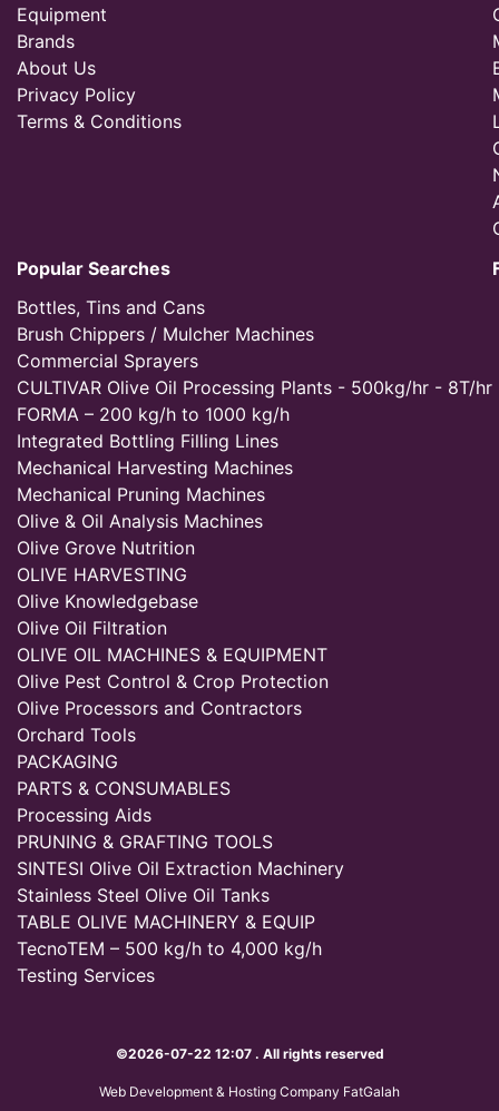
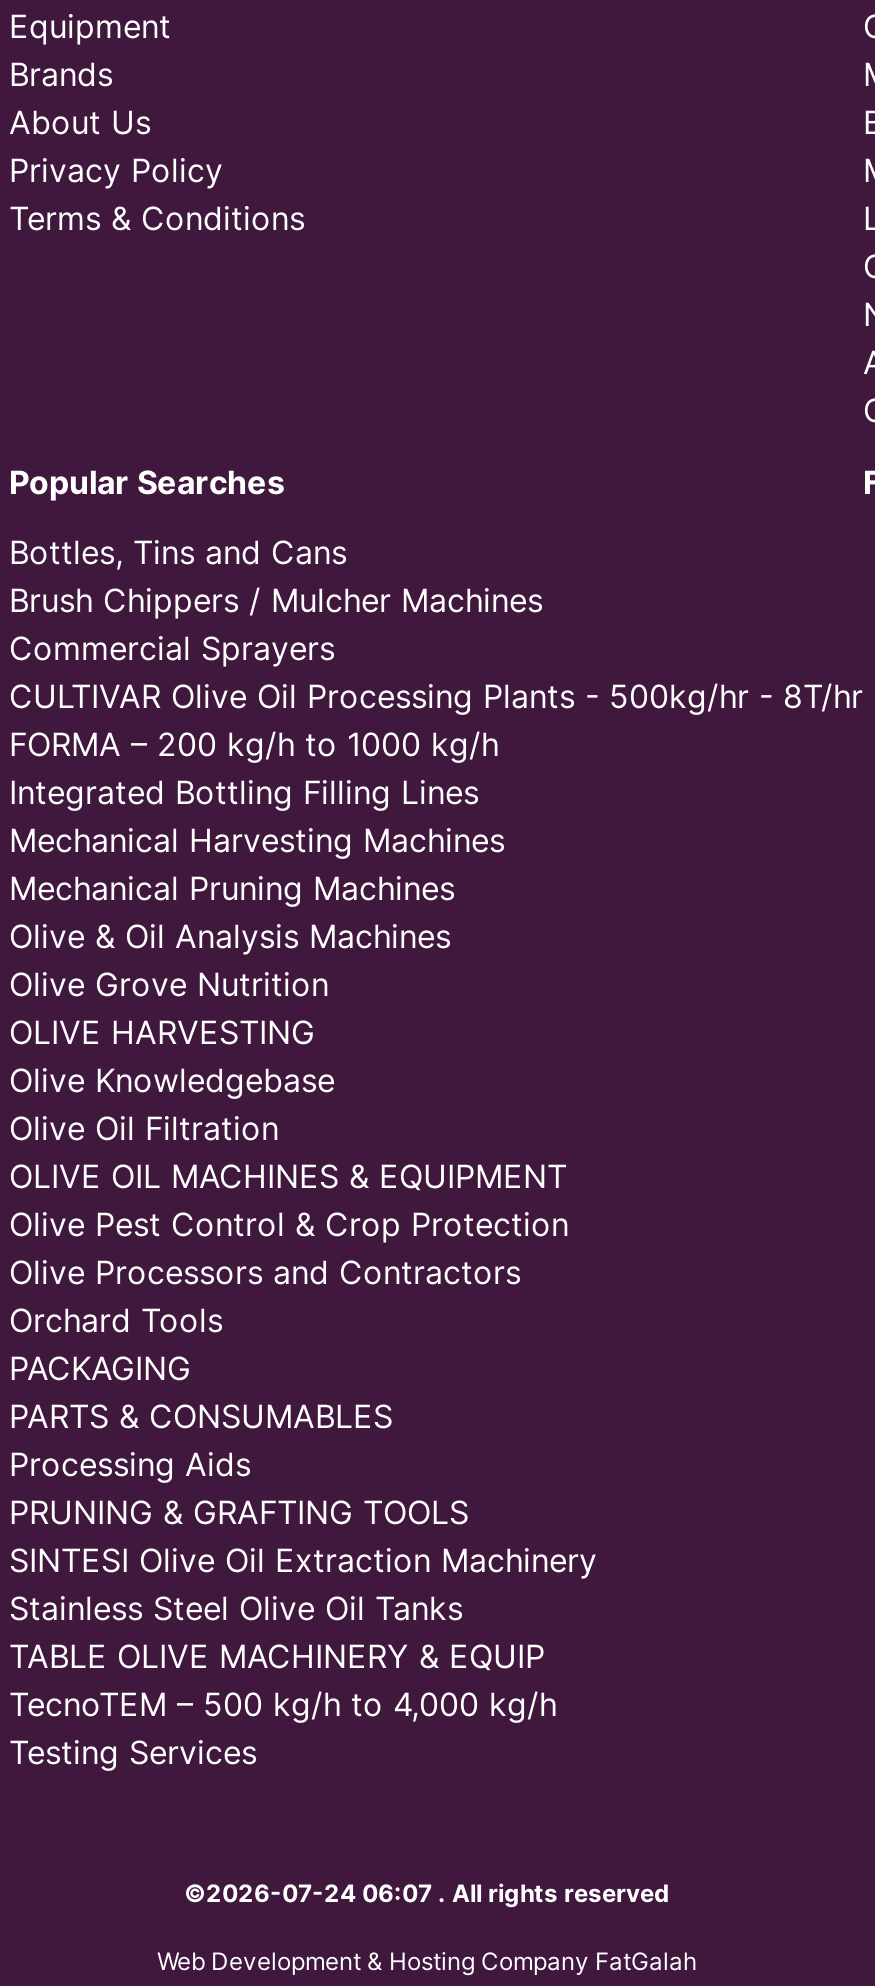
[115,1045,384,1062] ©2026-07-22 12:07 . All rights reserved -> [184,1878,670,1908] ©2026-07-24 06:07 . All rights reserved

